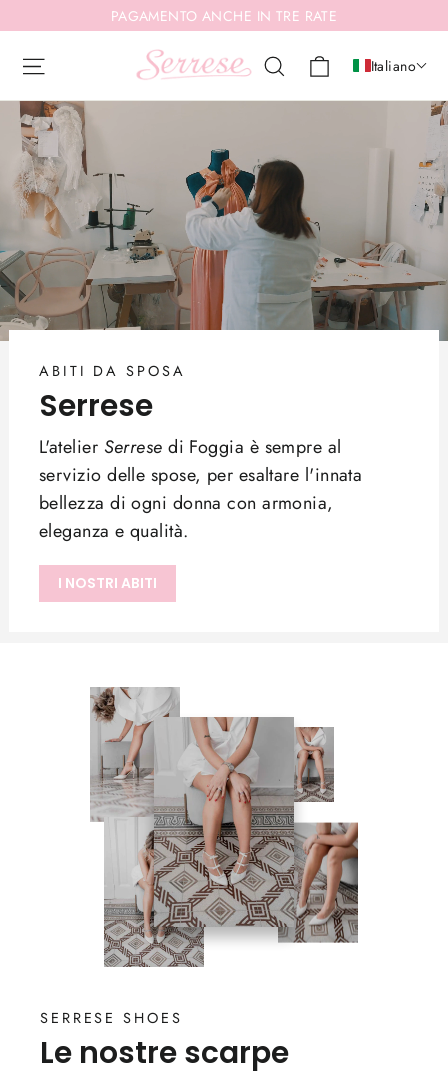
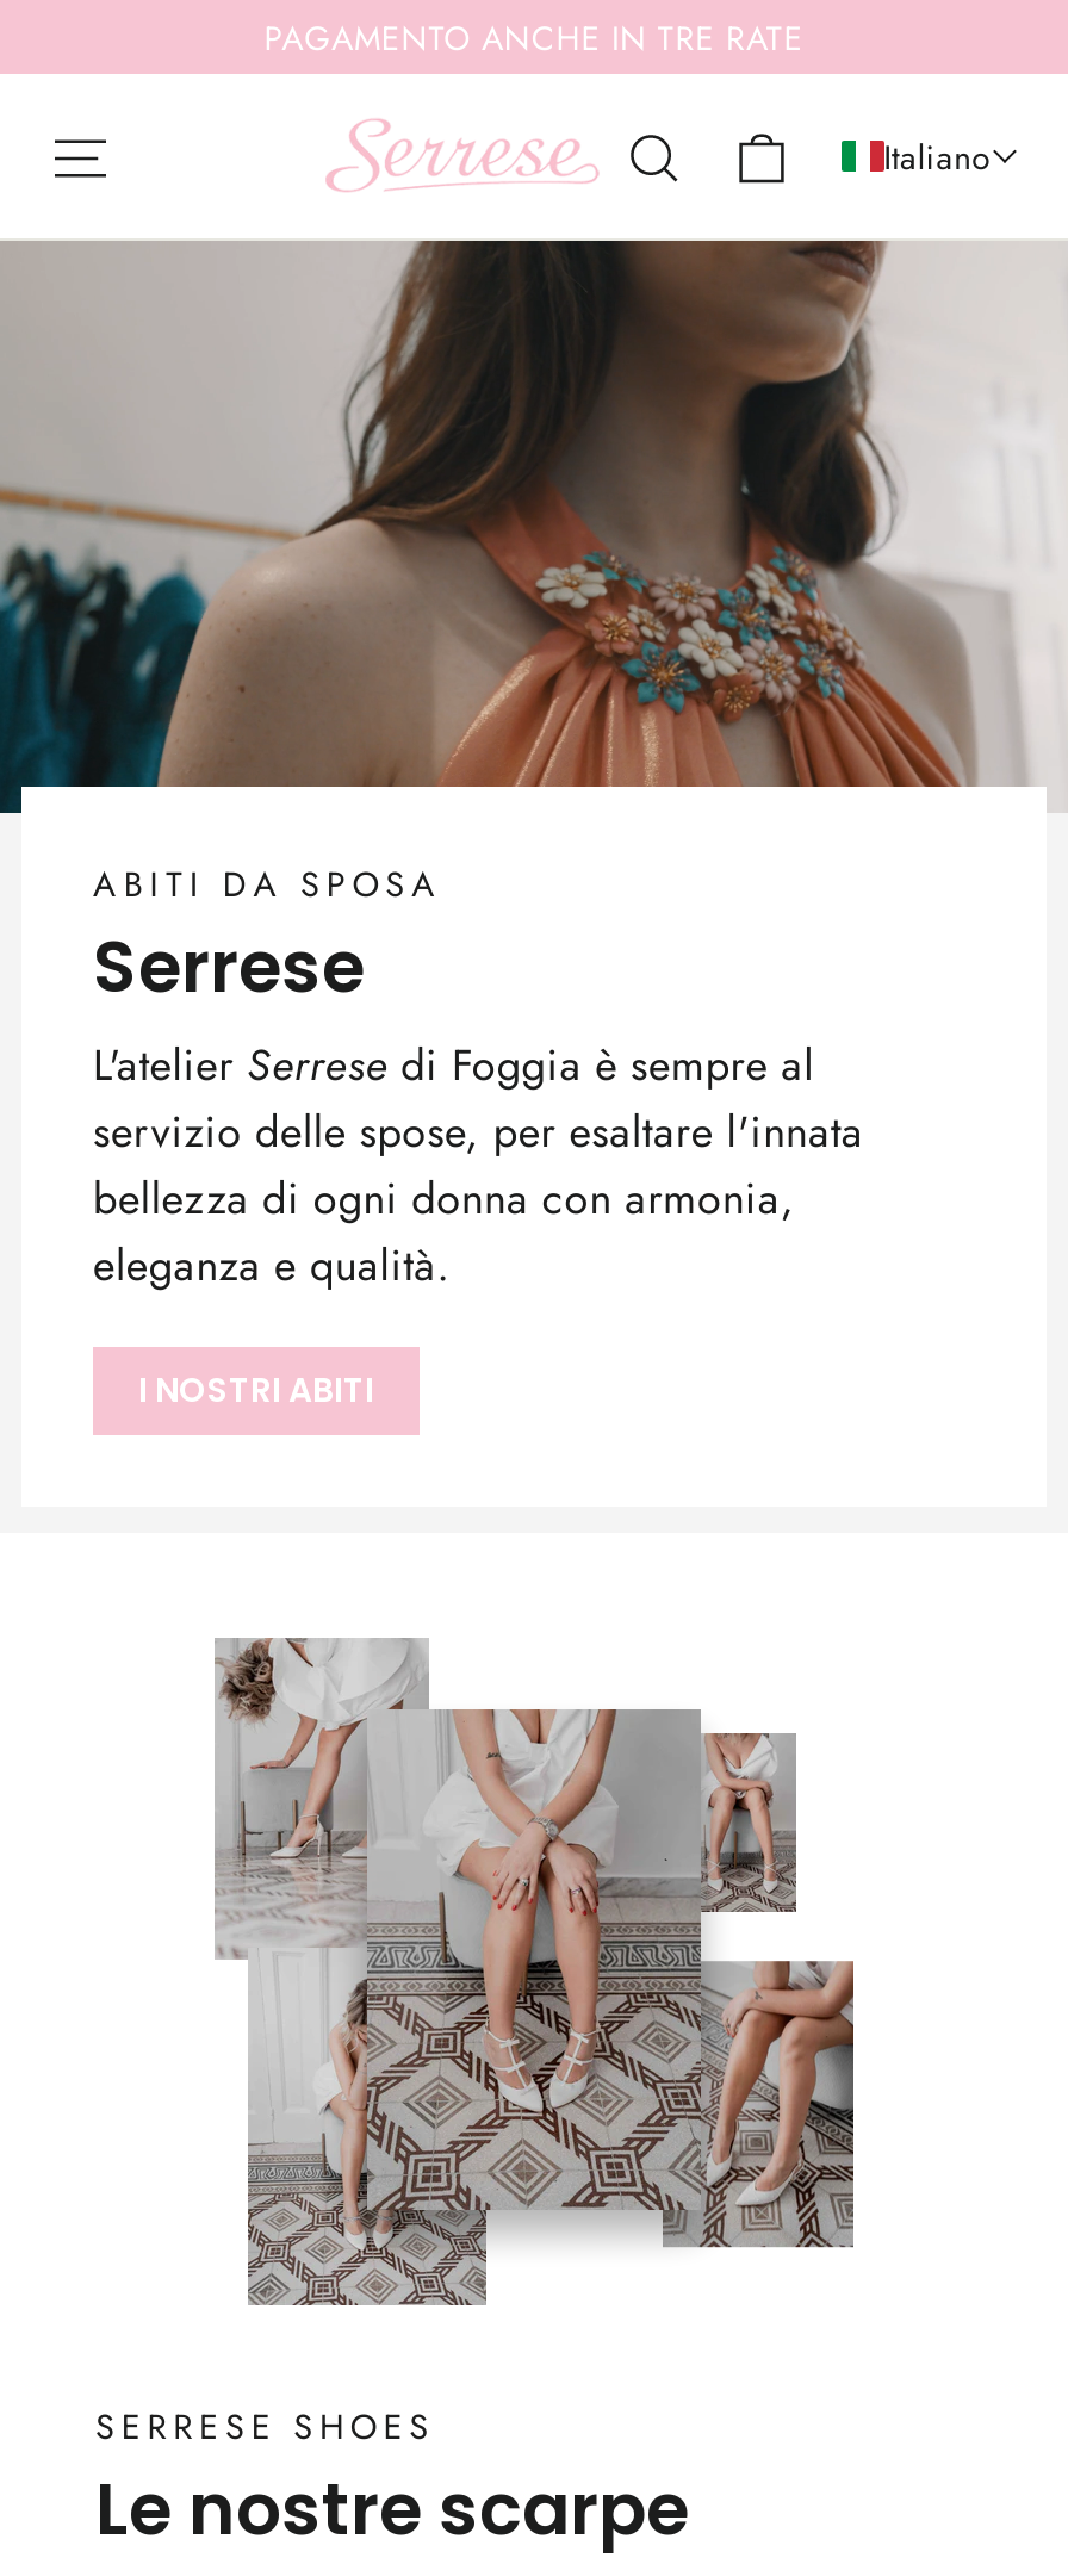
[3,101,445,341] [image] -> [7,241,1061,813] [image]

